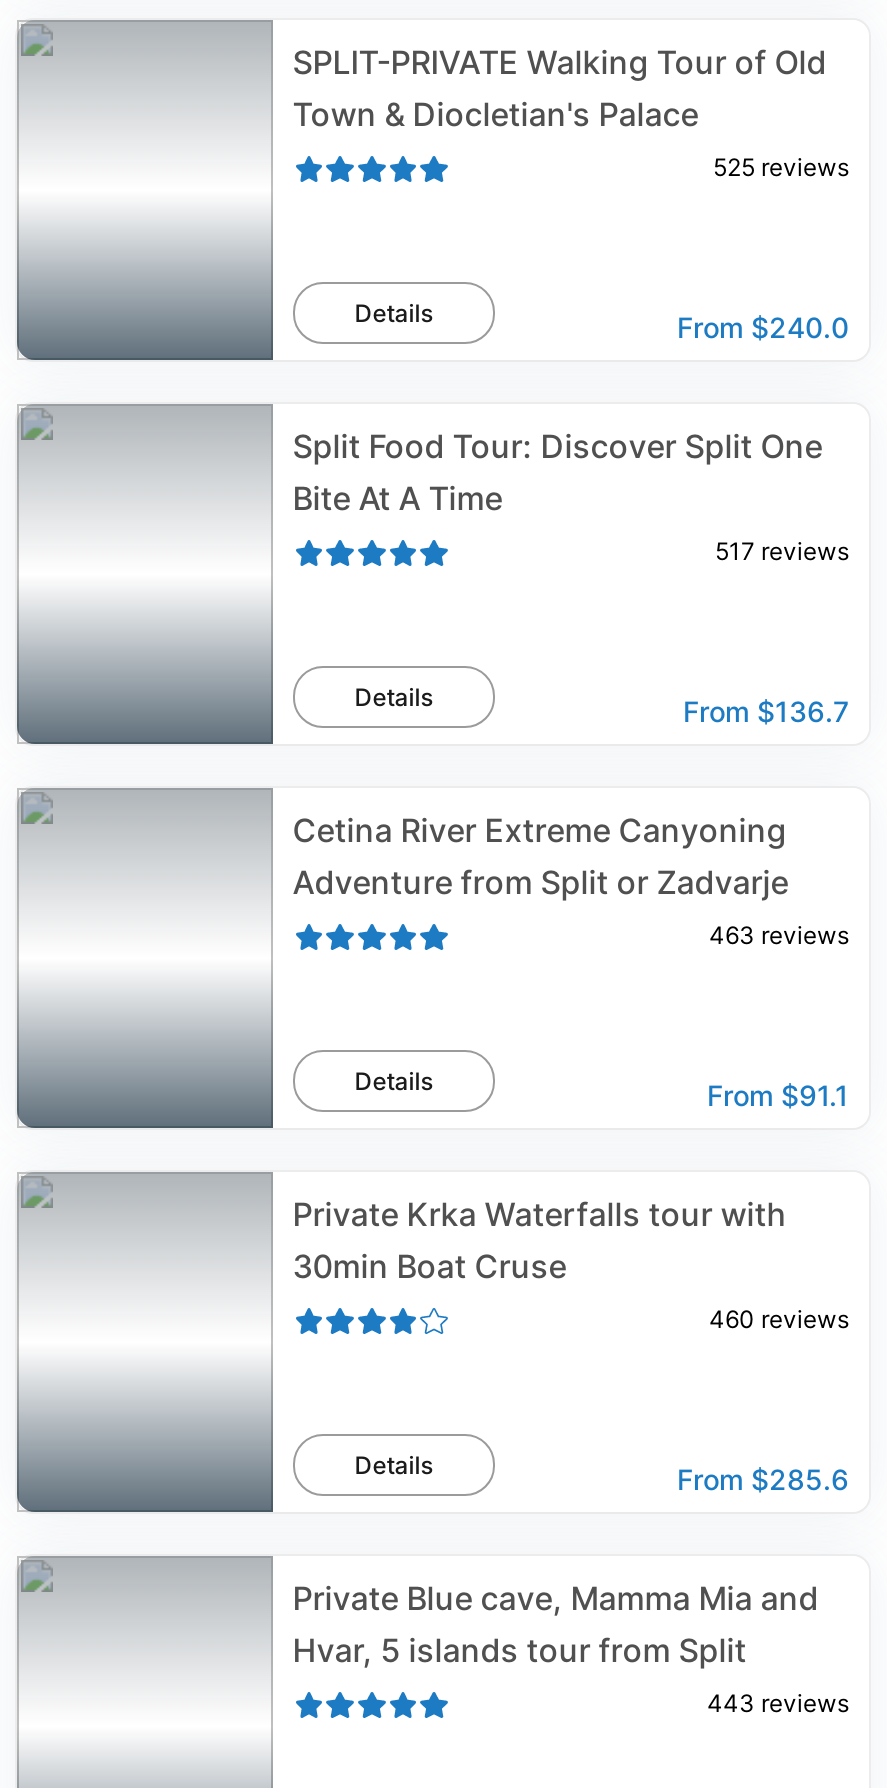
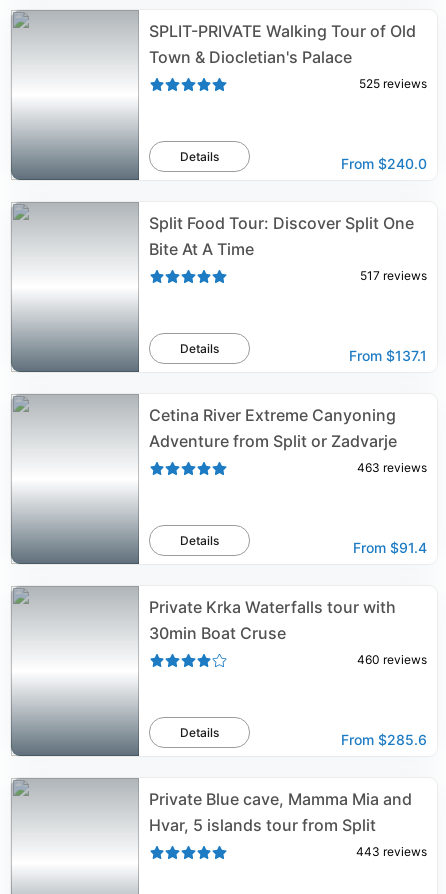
[683,694,849,728] From $136.7 -> [349,347,427,364] From $137.1
[707,1078,849,1112] From $91.1 -> [353,539,427,556] From $91.4

